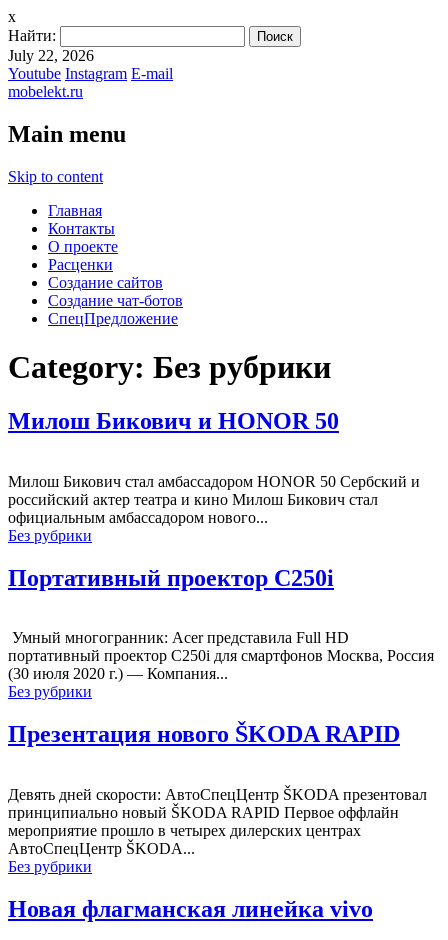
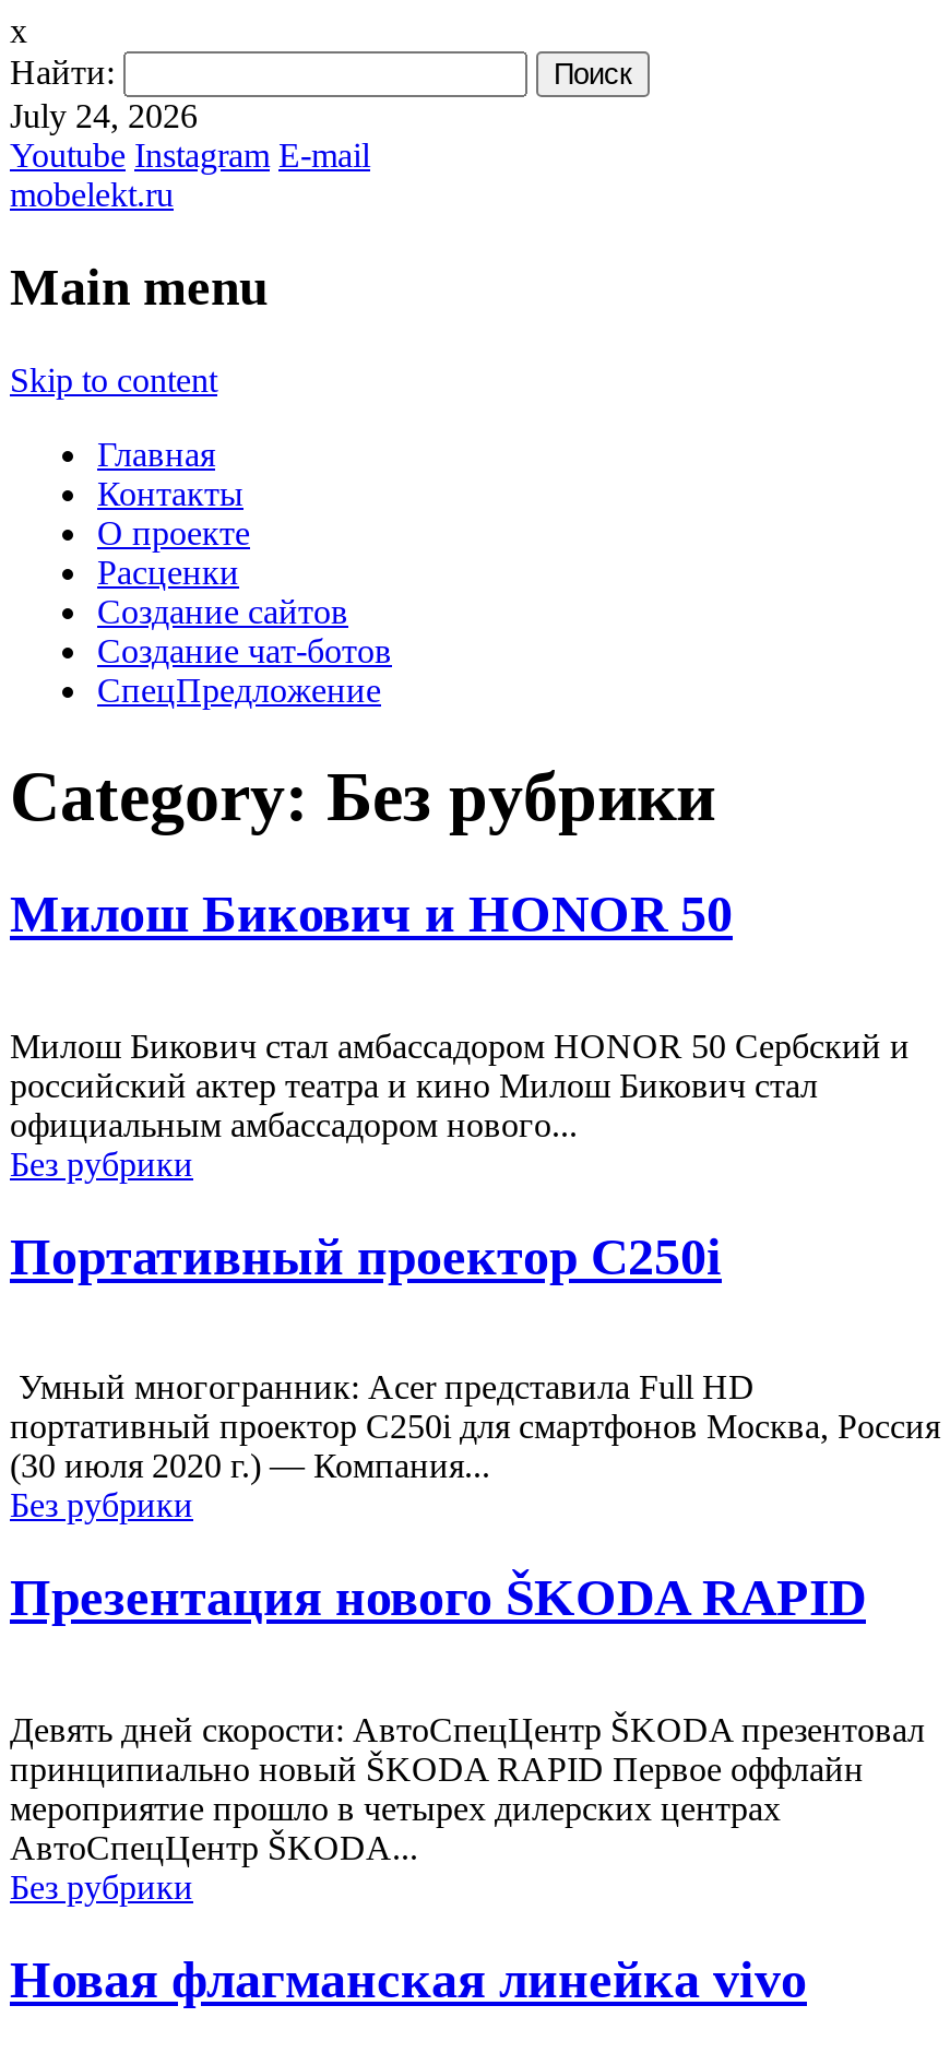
[8,47,94,64] July 22, 2026 -> [10,97,198,134] July 24, 2026

